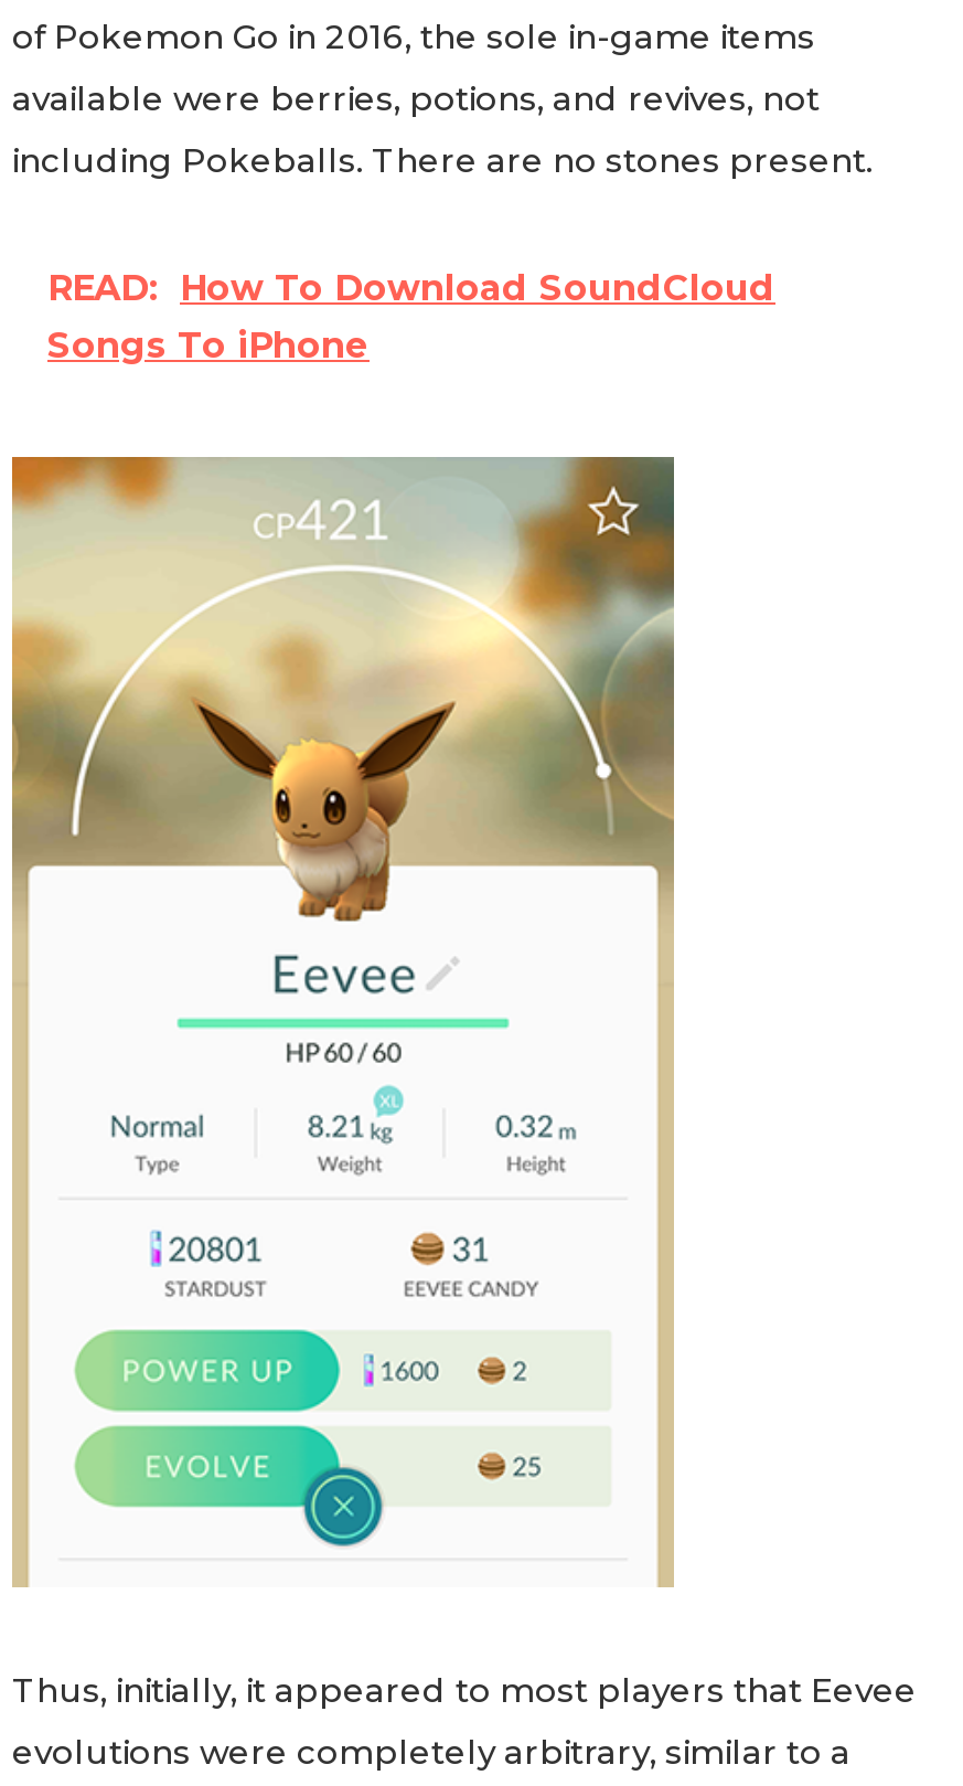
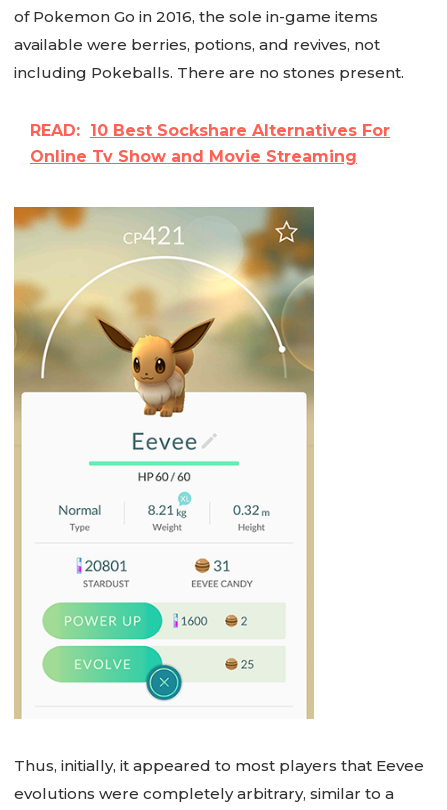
[47,266,775,366] READ: How To Download SoundCloud | Songs To iPhone -> [30,121,390,166] READ: 10 Best Sockshare Alternatives For | Online Tv Show and Movie Streaming

